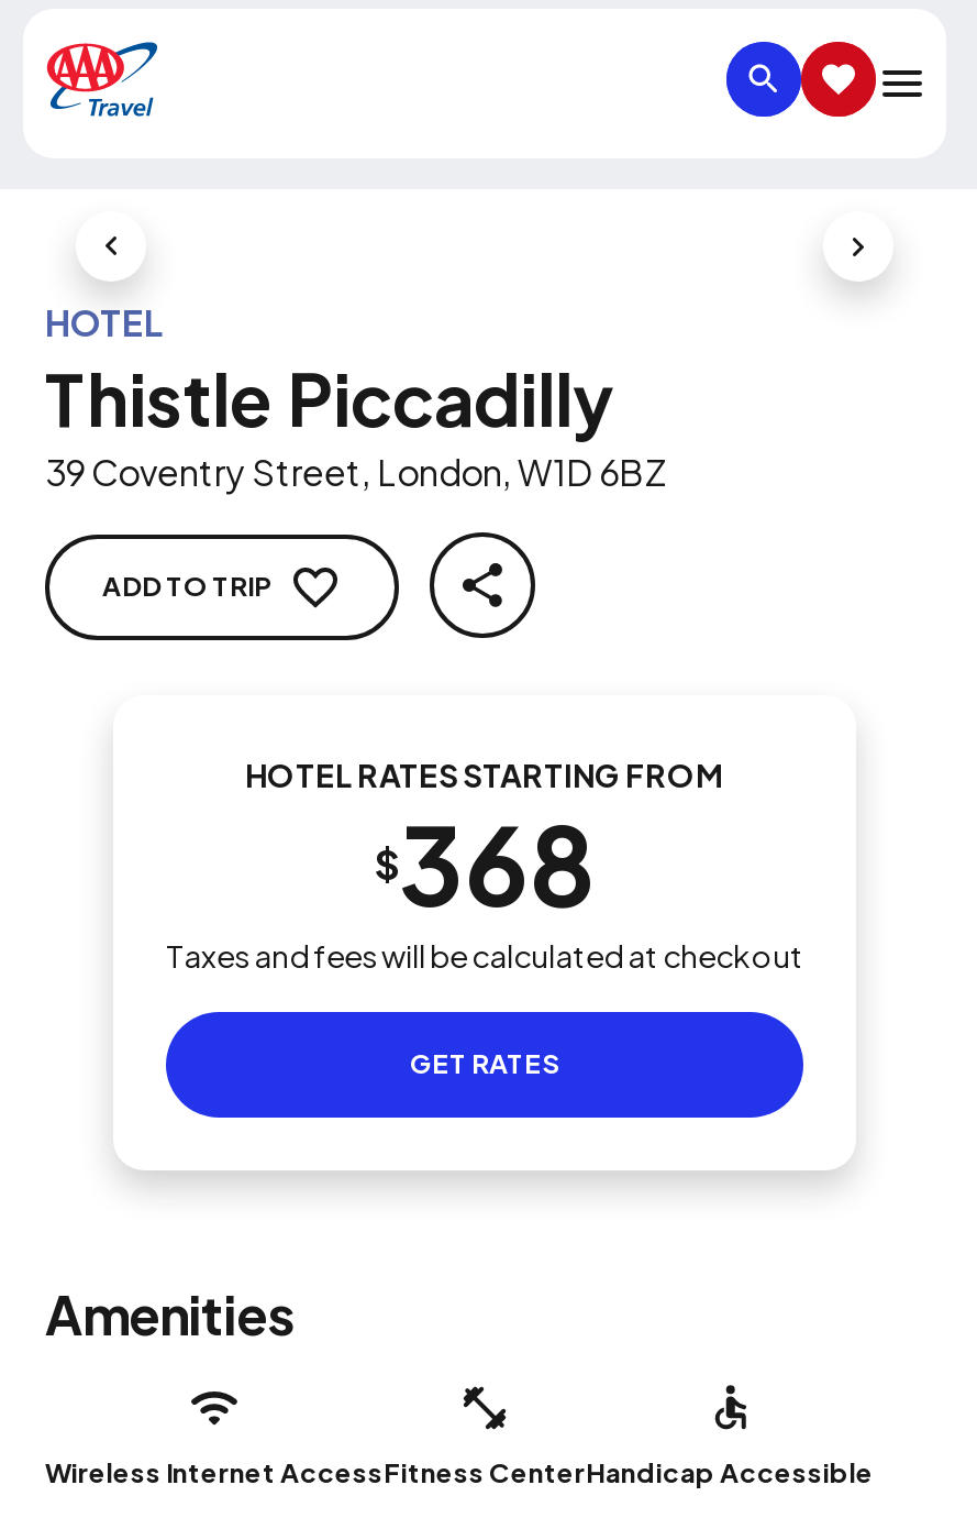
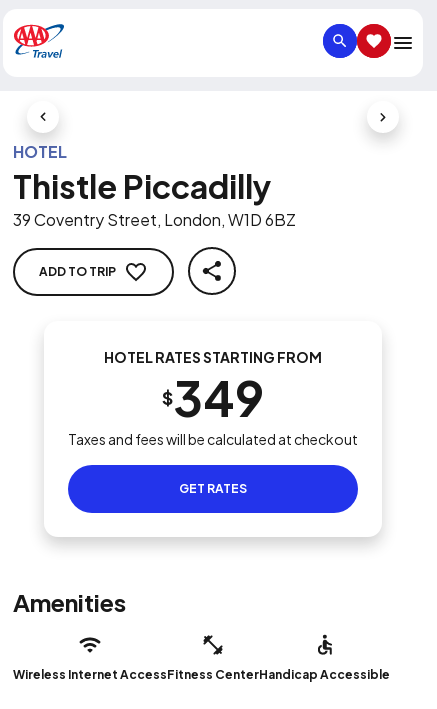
[375,796,595,931] $368 -> [162,367,264,428] $349

